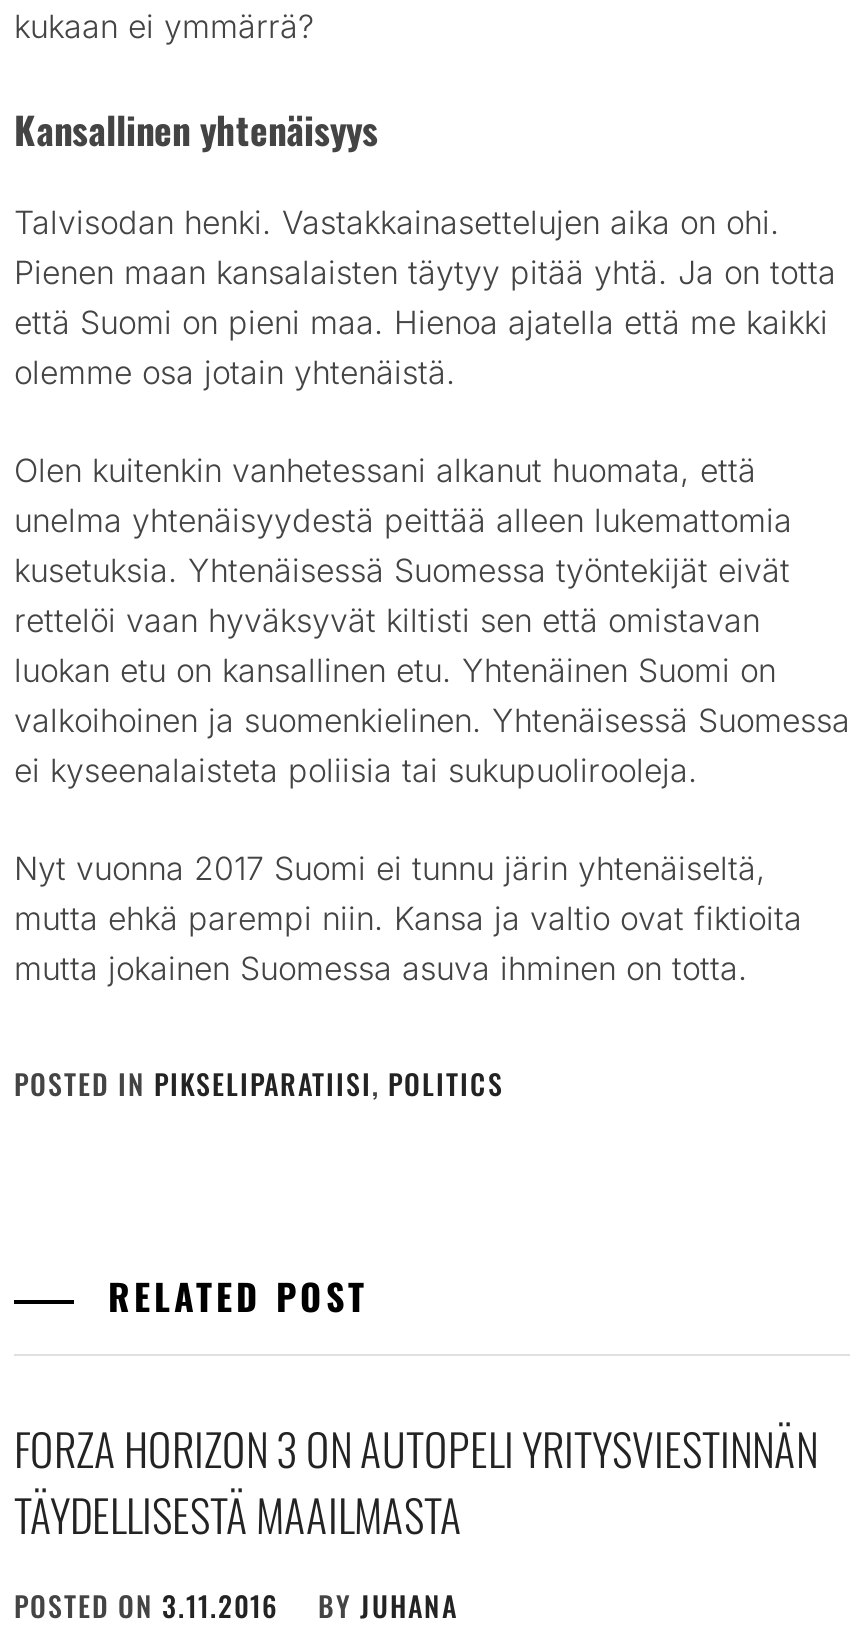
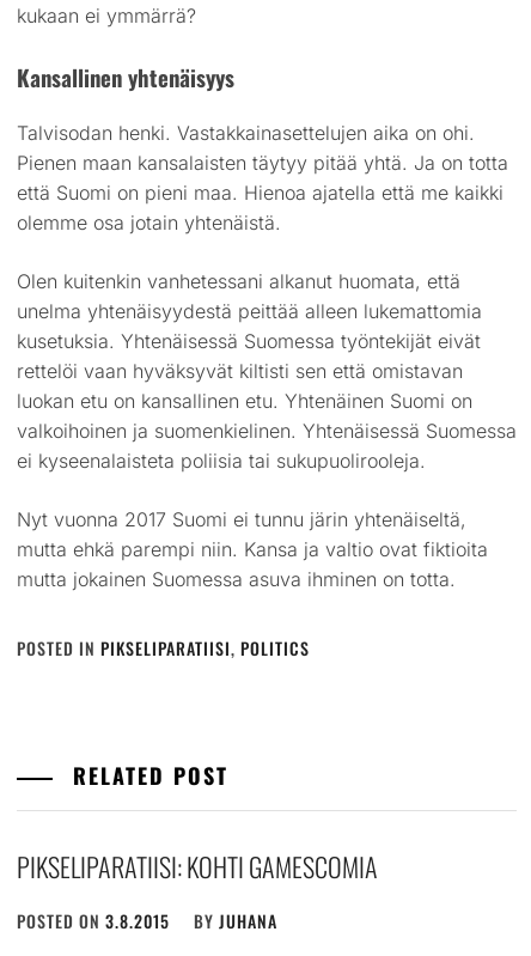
[14,1416,818,1546] FORZA HORIZON 3 ON AUTOPELI YRITYSVIESTINNÄN | TÄYDELLISESTÄ MAAILMASTA -> [17,847,378,885] PIKSELIPARATIISI: KOHTI GAMESCOMIA
[14,1584,458,1626] POSTED ON 3.11.2016 BY JUHANA -> [17,908,277,933] POSTED ON 3.8.2015 BY JUHANA

